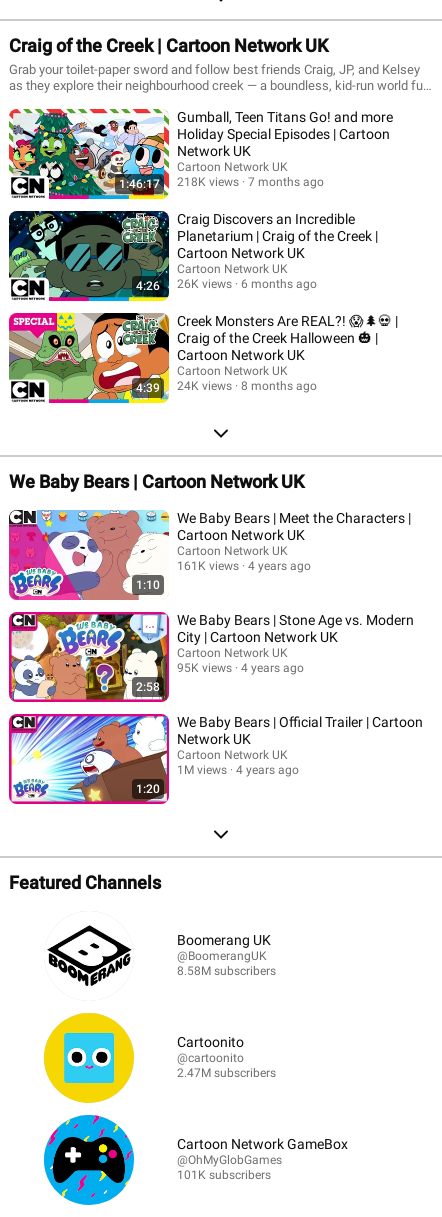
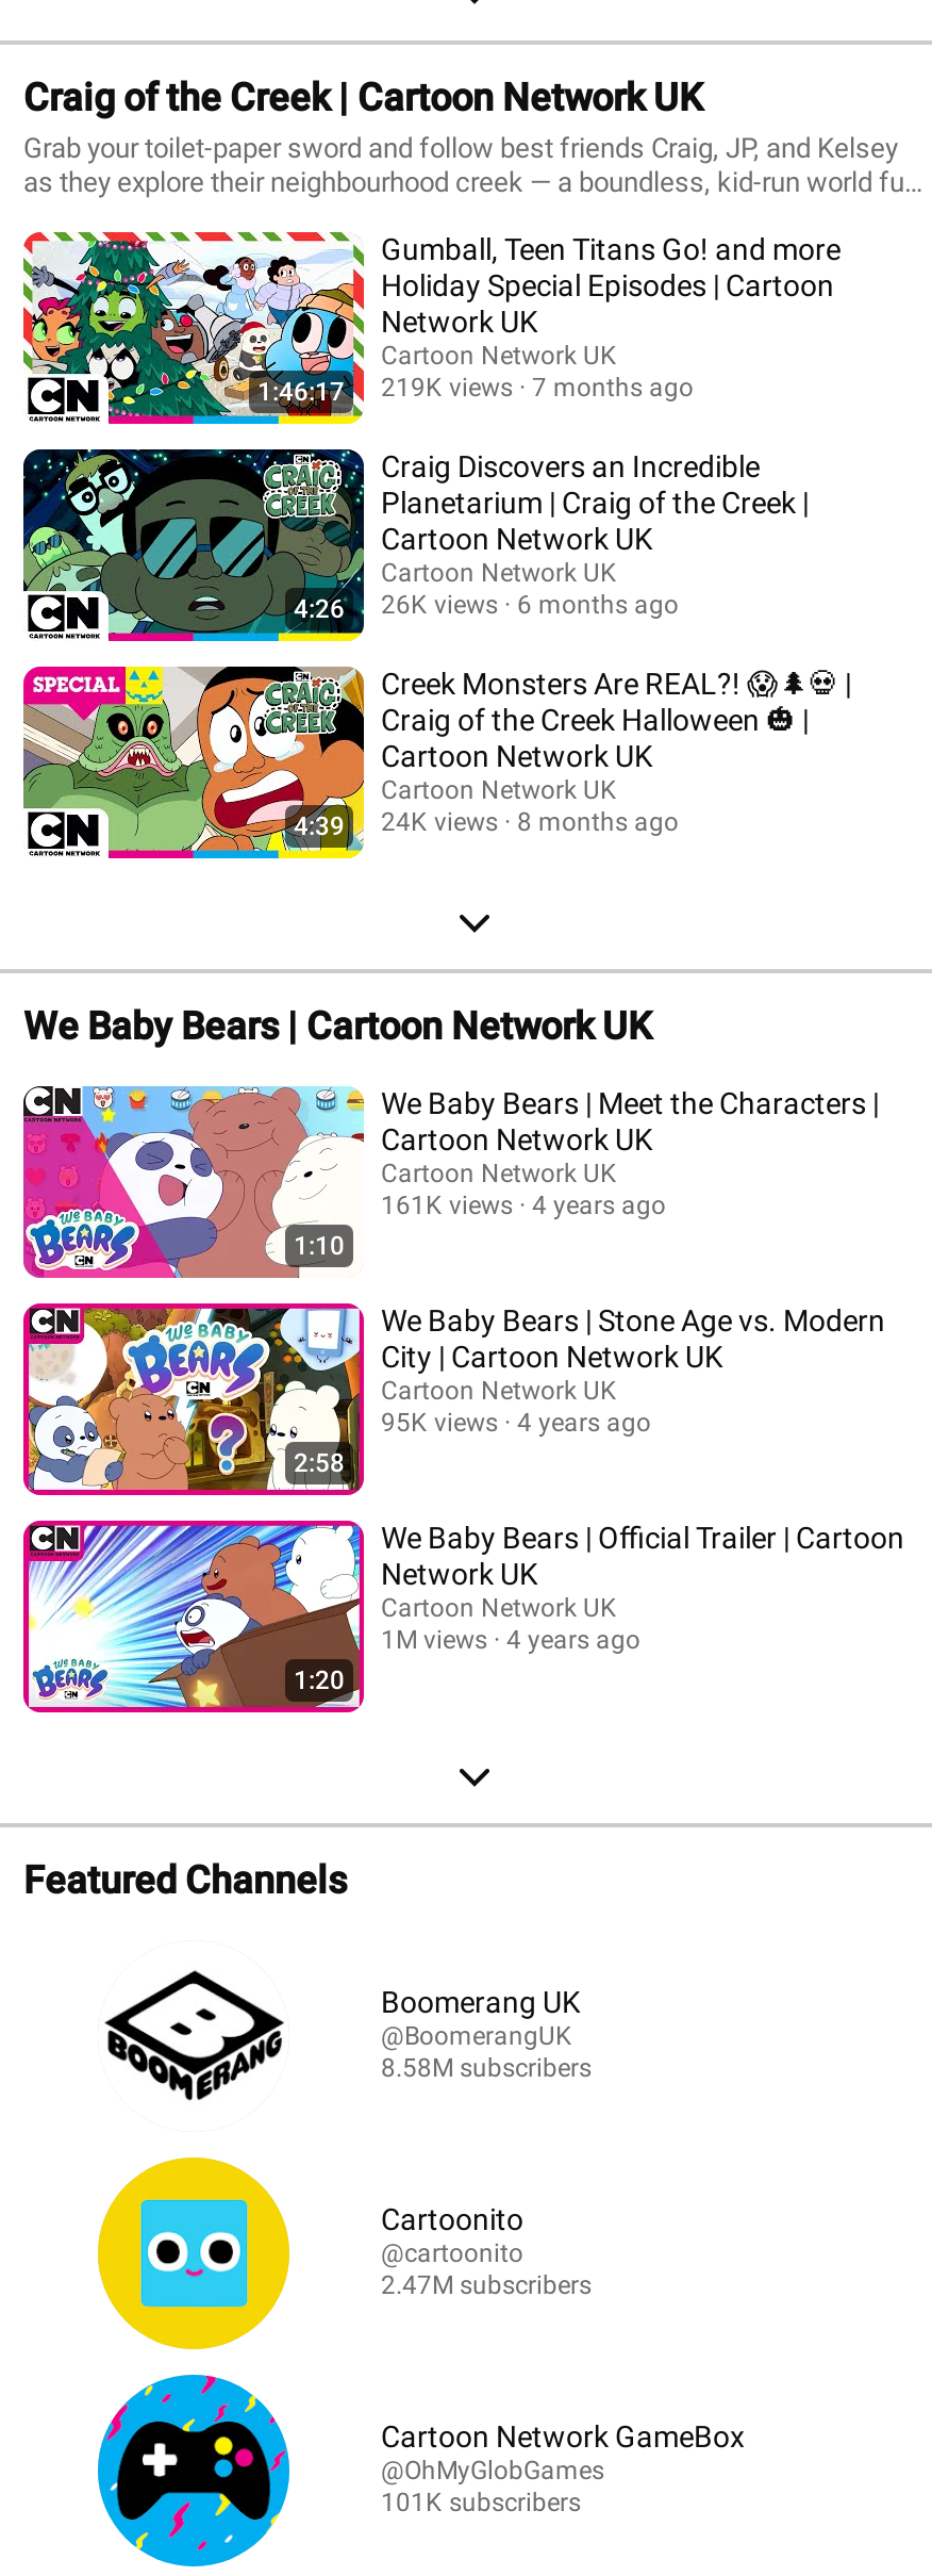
[119,175,324,191] 1:46:17 218K views 7 months ago -> [257,373,694,407] 1:46:17 219K views 7 months ago

